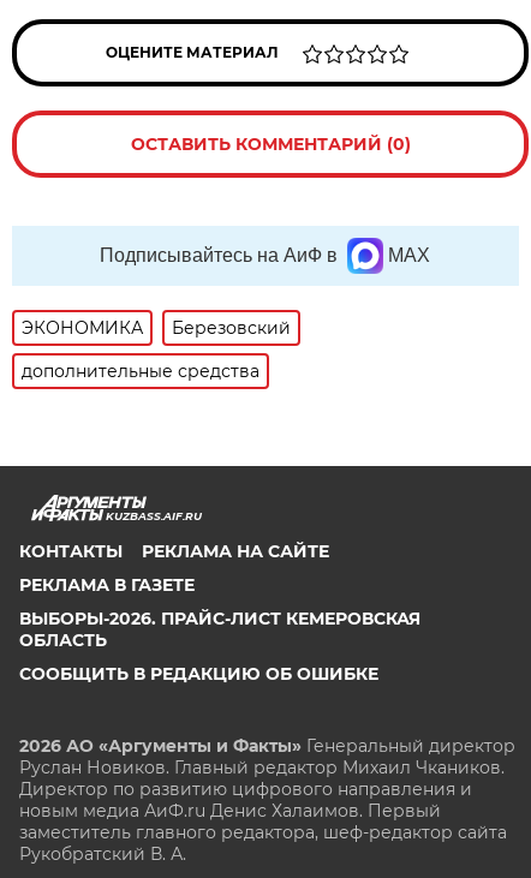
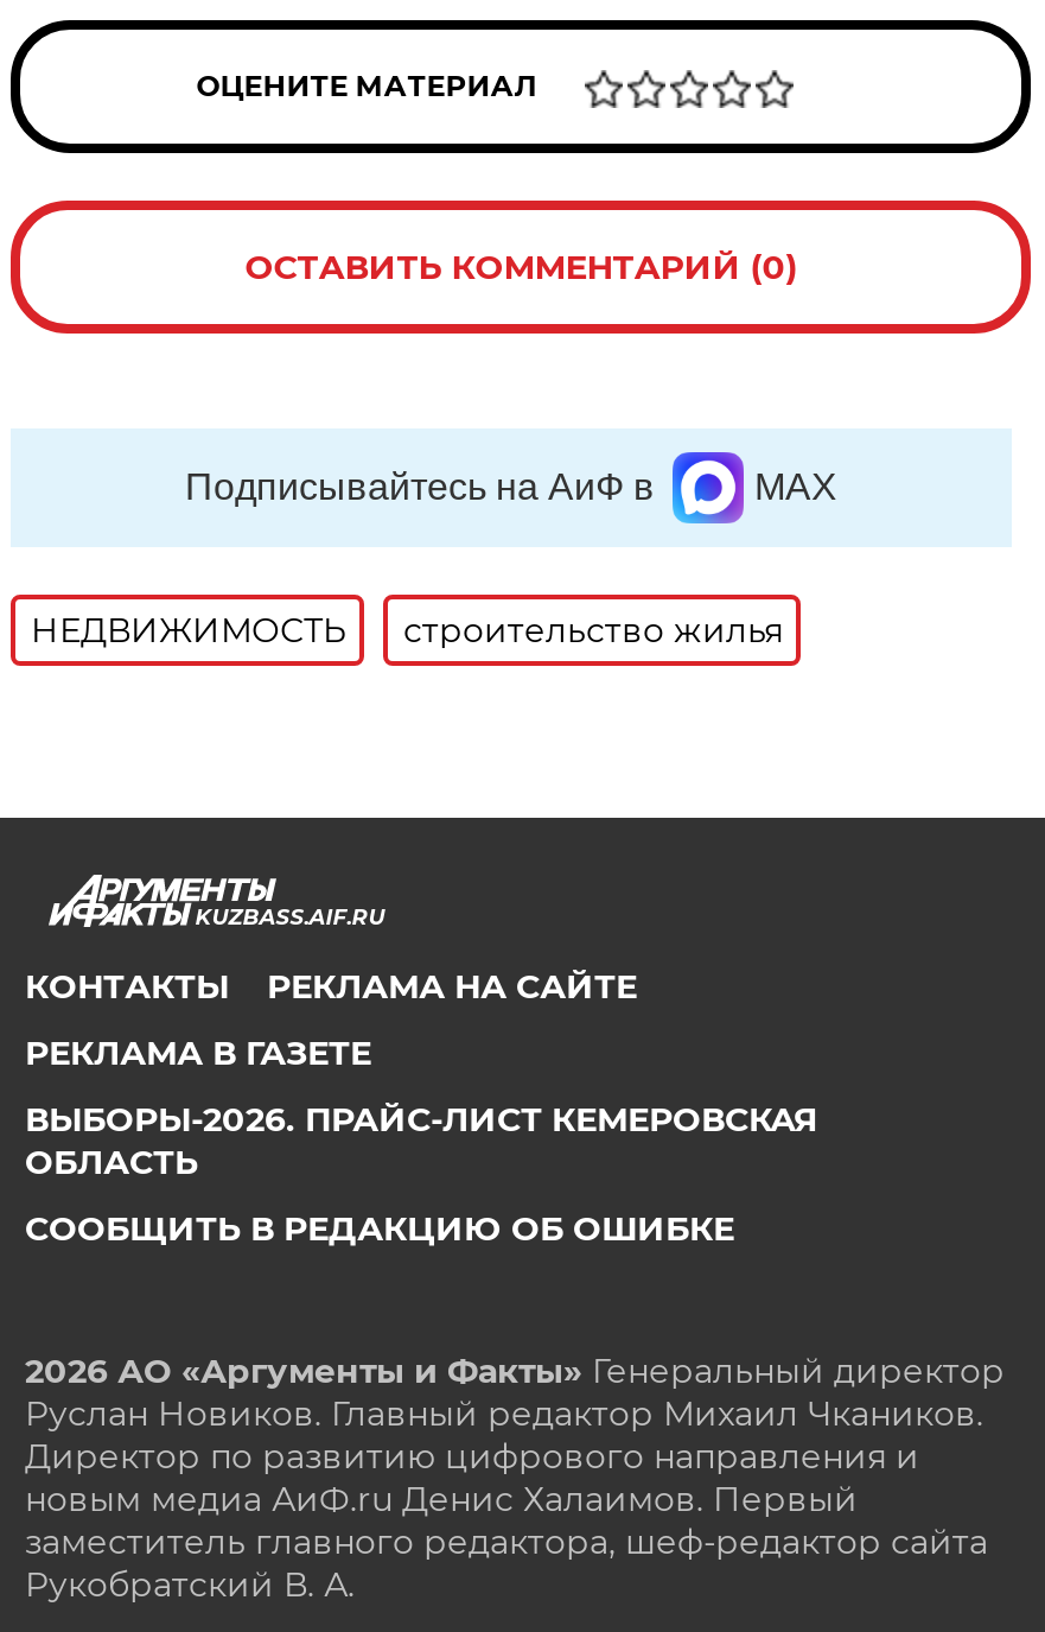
[22,317,291,382] ЭКОНОМИКА | Березовский | дополнительные средства -> [31,609,783,652] НЕДВИЖИМОСТЬ | строительство жилья

